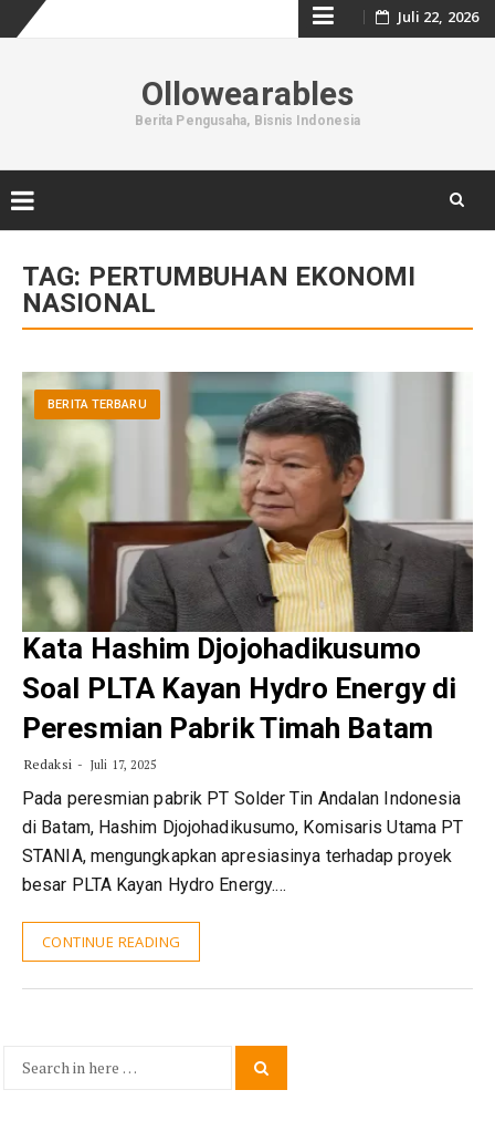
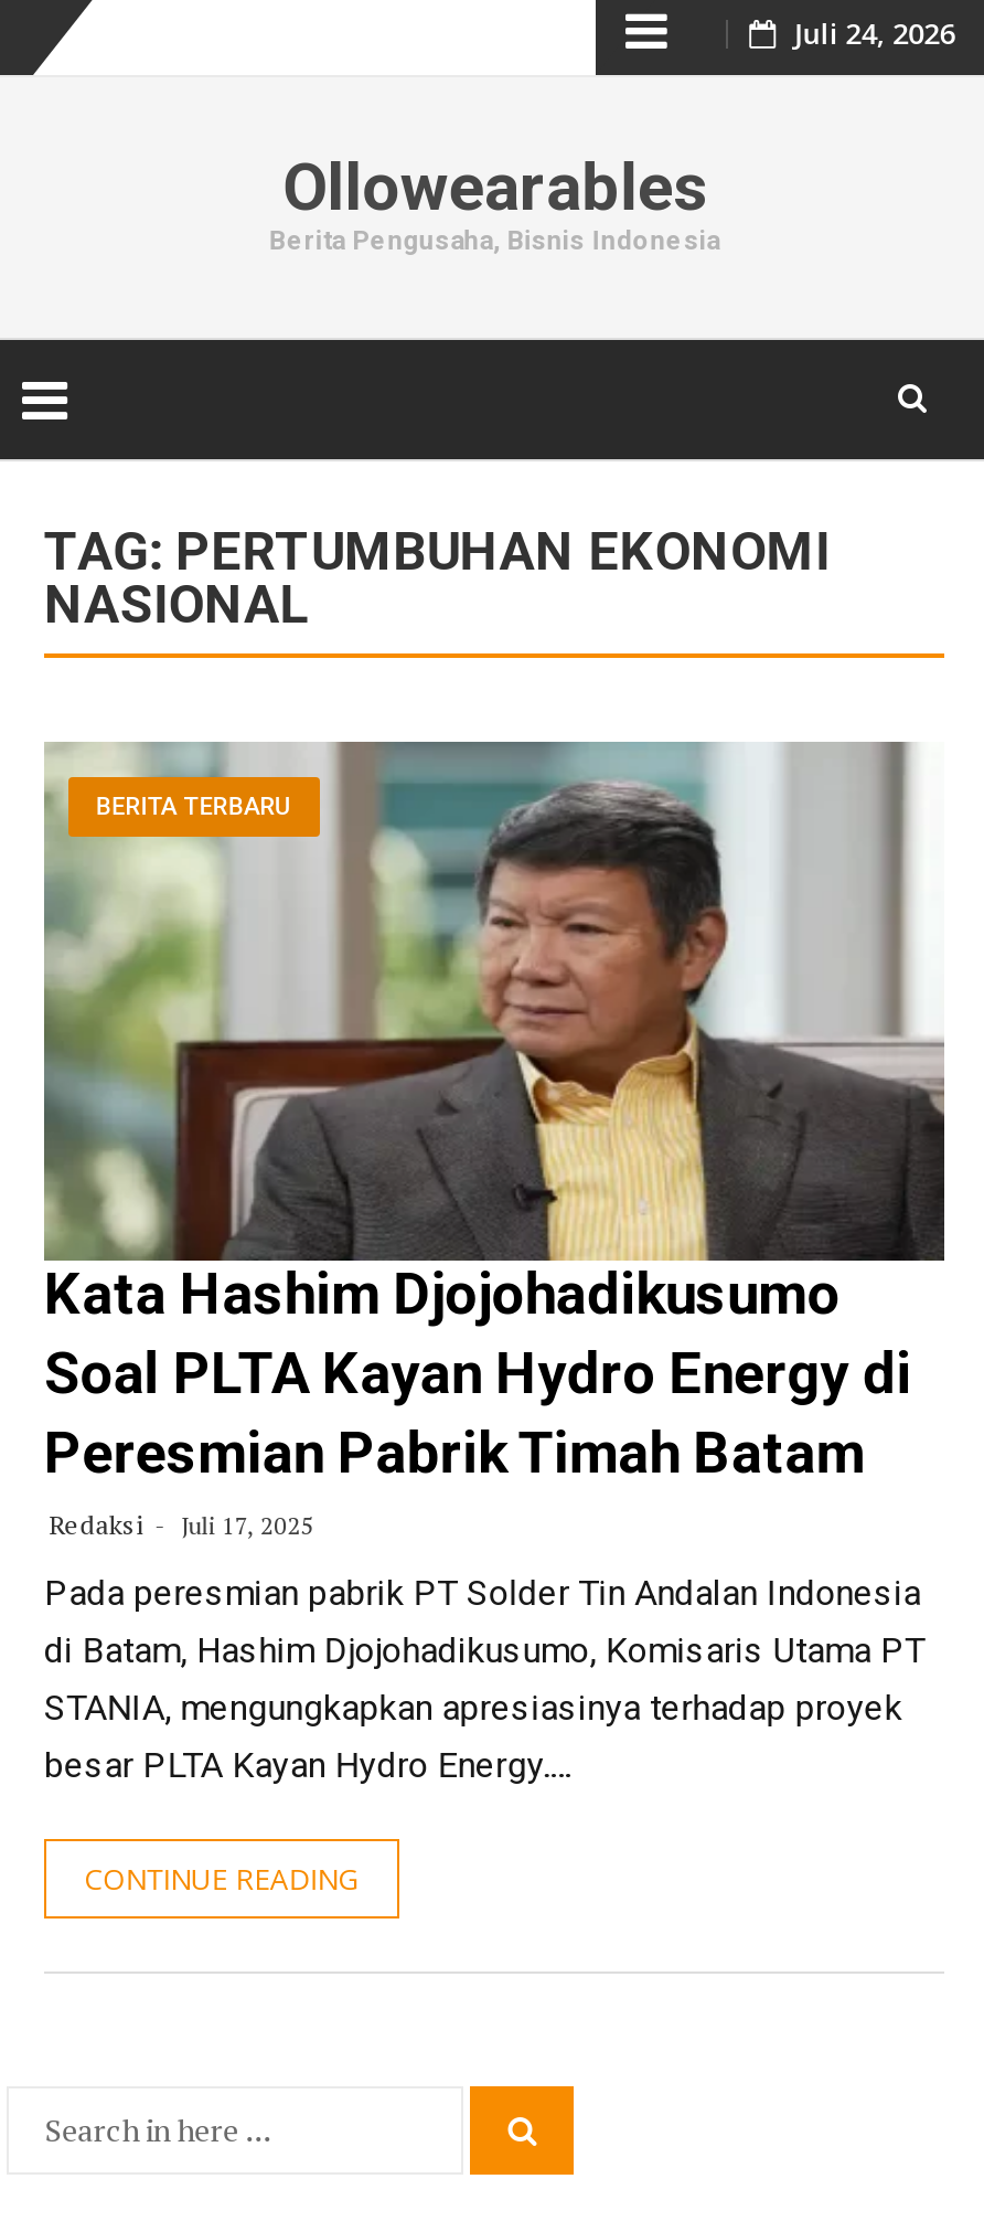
[397,7,478,27] Juli 22, 2026 -> [794,13,955,53] Juli 24, 2026

